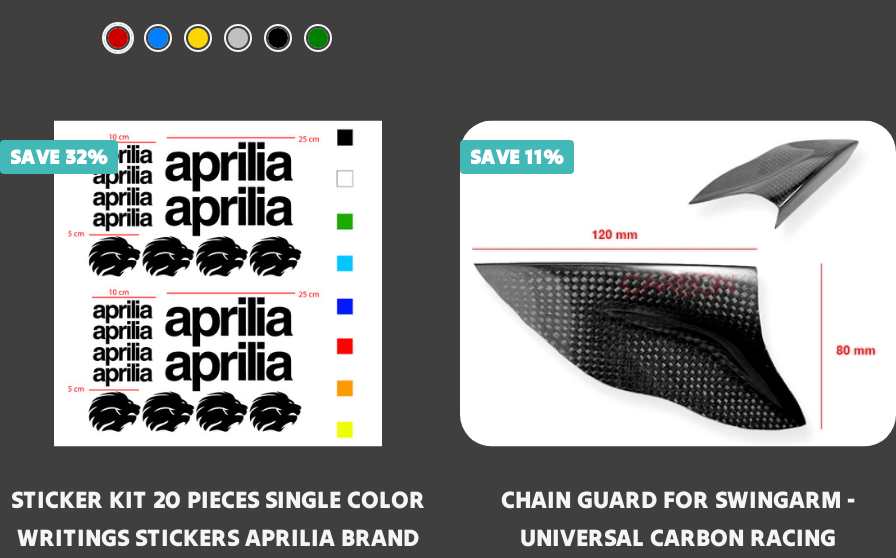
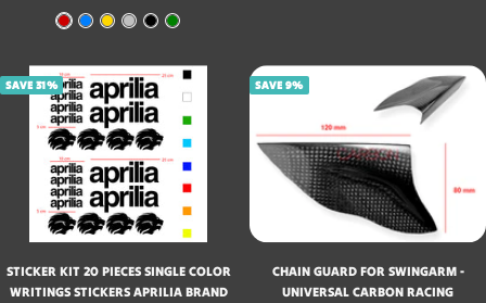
[10,144,108,170] SAVE 32% -> [5,78,57,93] SAVE 31%
[470,144,564,170] SAVE 11% -> [255,78,303,93] SAVE 9%

